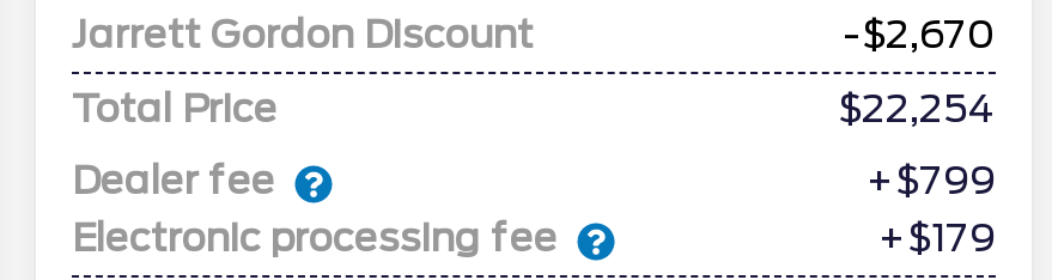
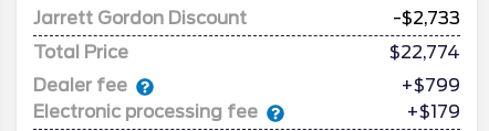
[843,13,996,58] -$2,670 -> [393,8,460,29] -$2,733
[838,87,996,133] $22,254 -> [389,42,460,63] $22,774

